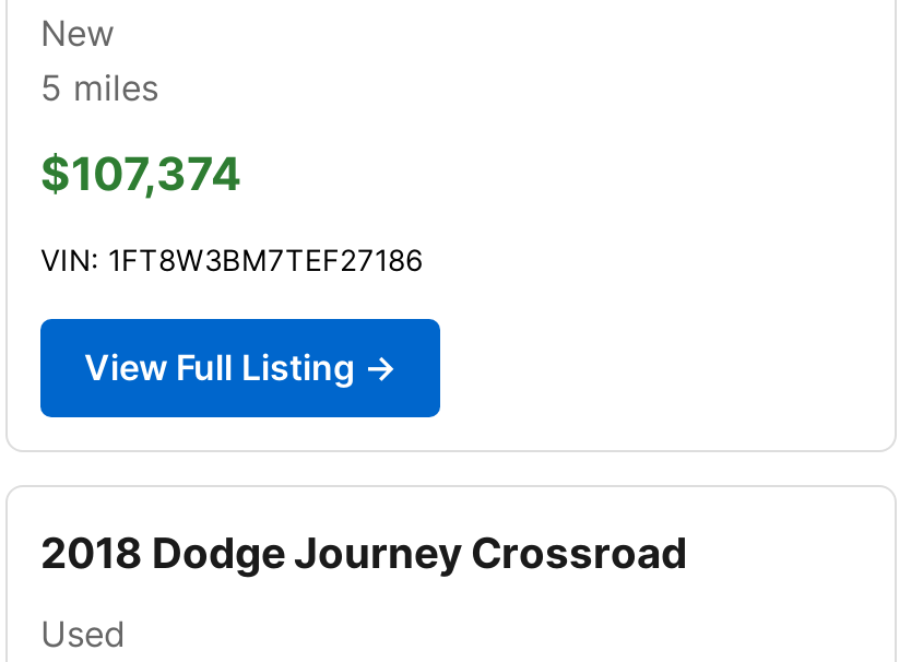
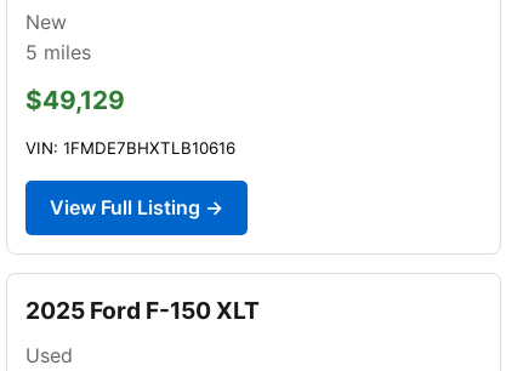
[40,146,241,201] $107,374 -> [25,85,125,115] $49,129
[40,242,423,277] VIN: 1FT8W3BM7TEF27186 -> [25,138,235,157] VIN: 1FMDE7BHXTLB10616
[40,526,687,579] 2018 Dodge Journey Crossroad -> [25,296,260,325] 2025 Ford F-150 XLT

